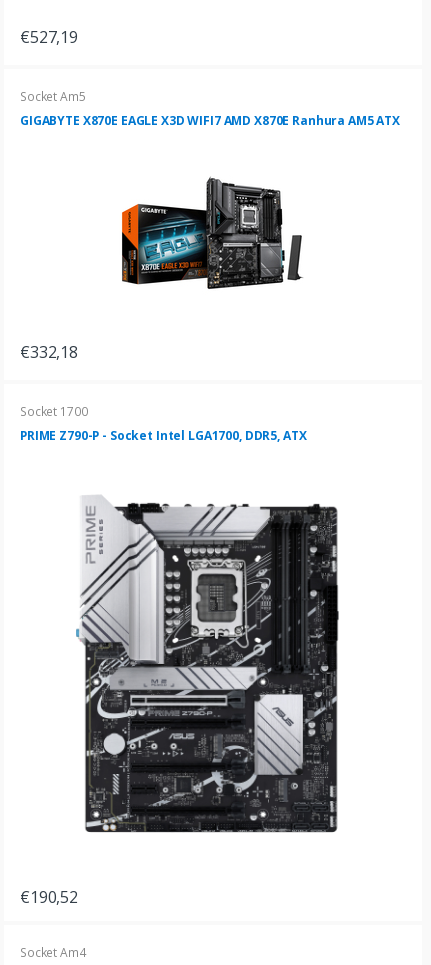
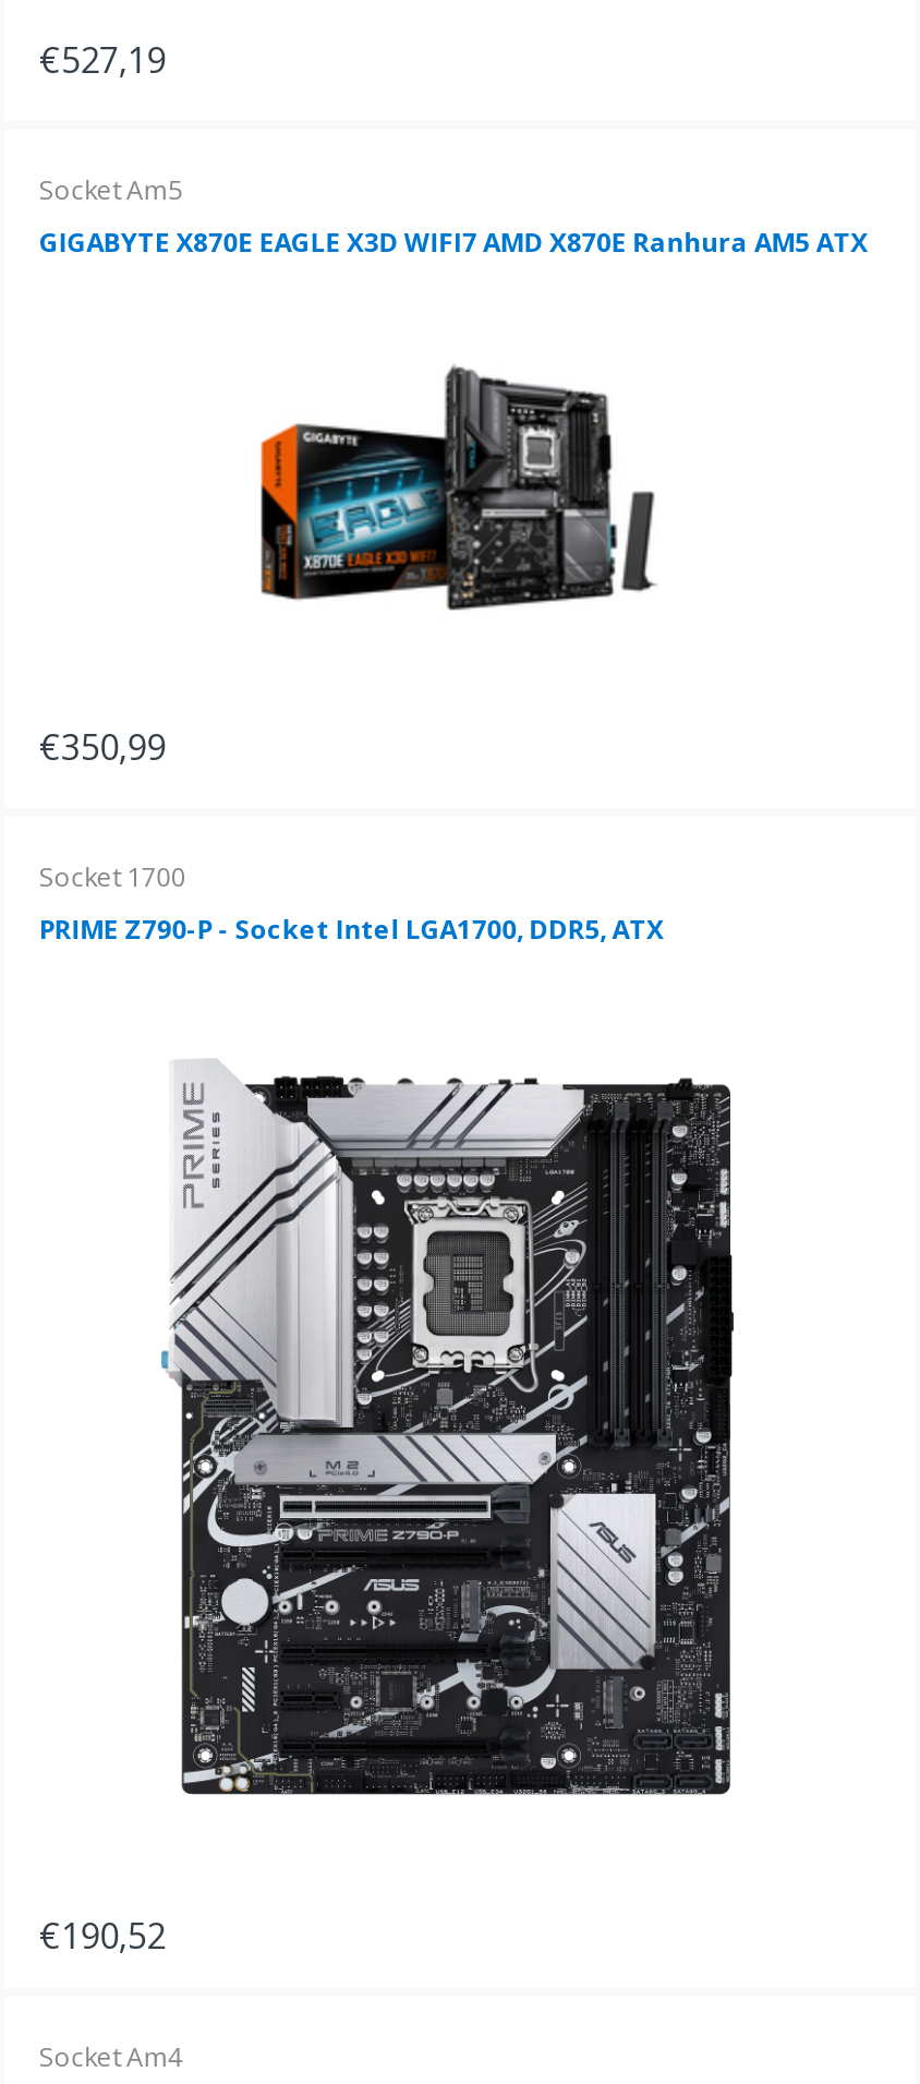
[20,340,78,362] €332,18 -> [39,722,166,770] €350,99

